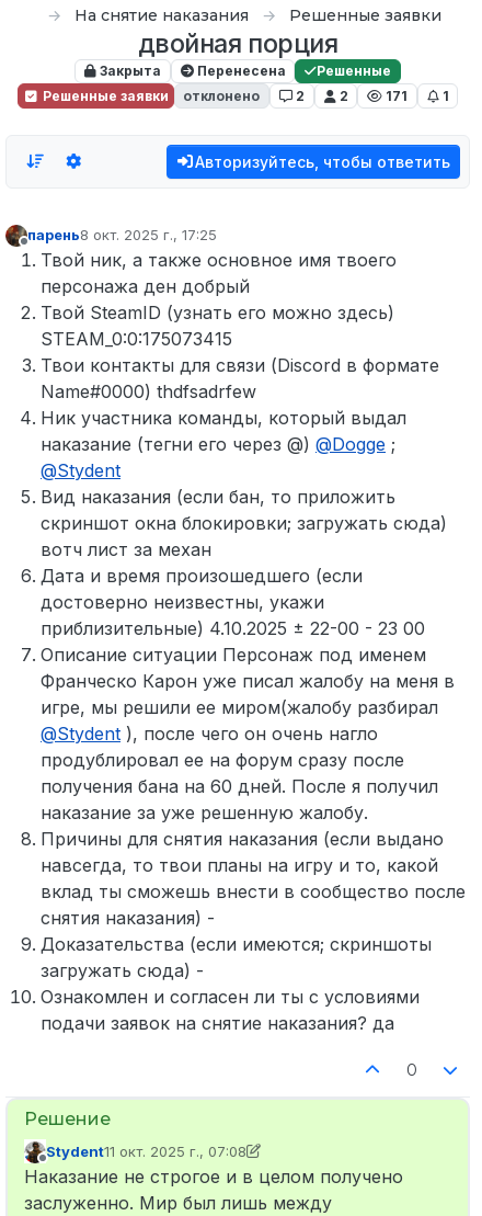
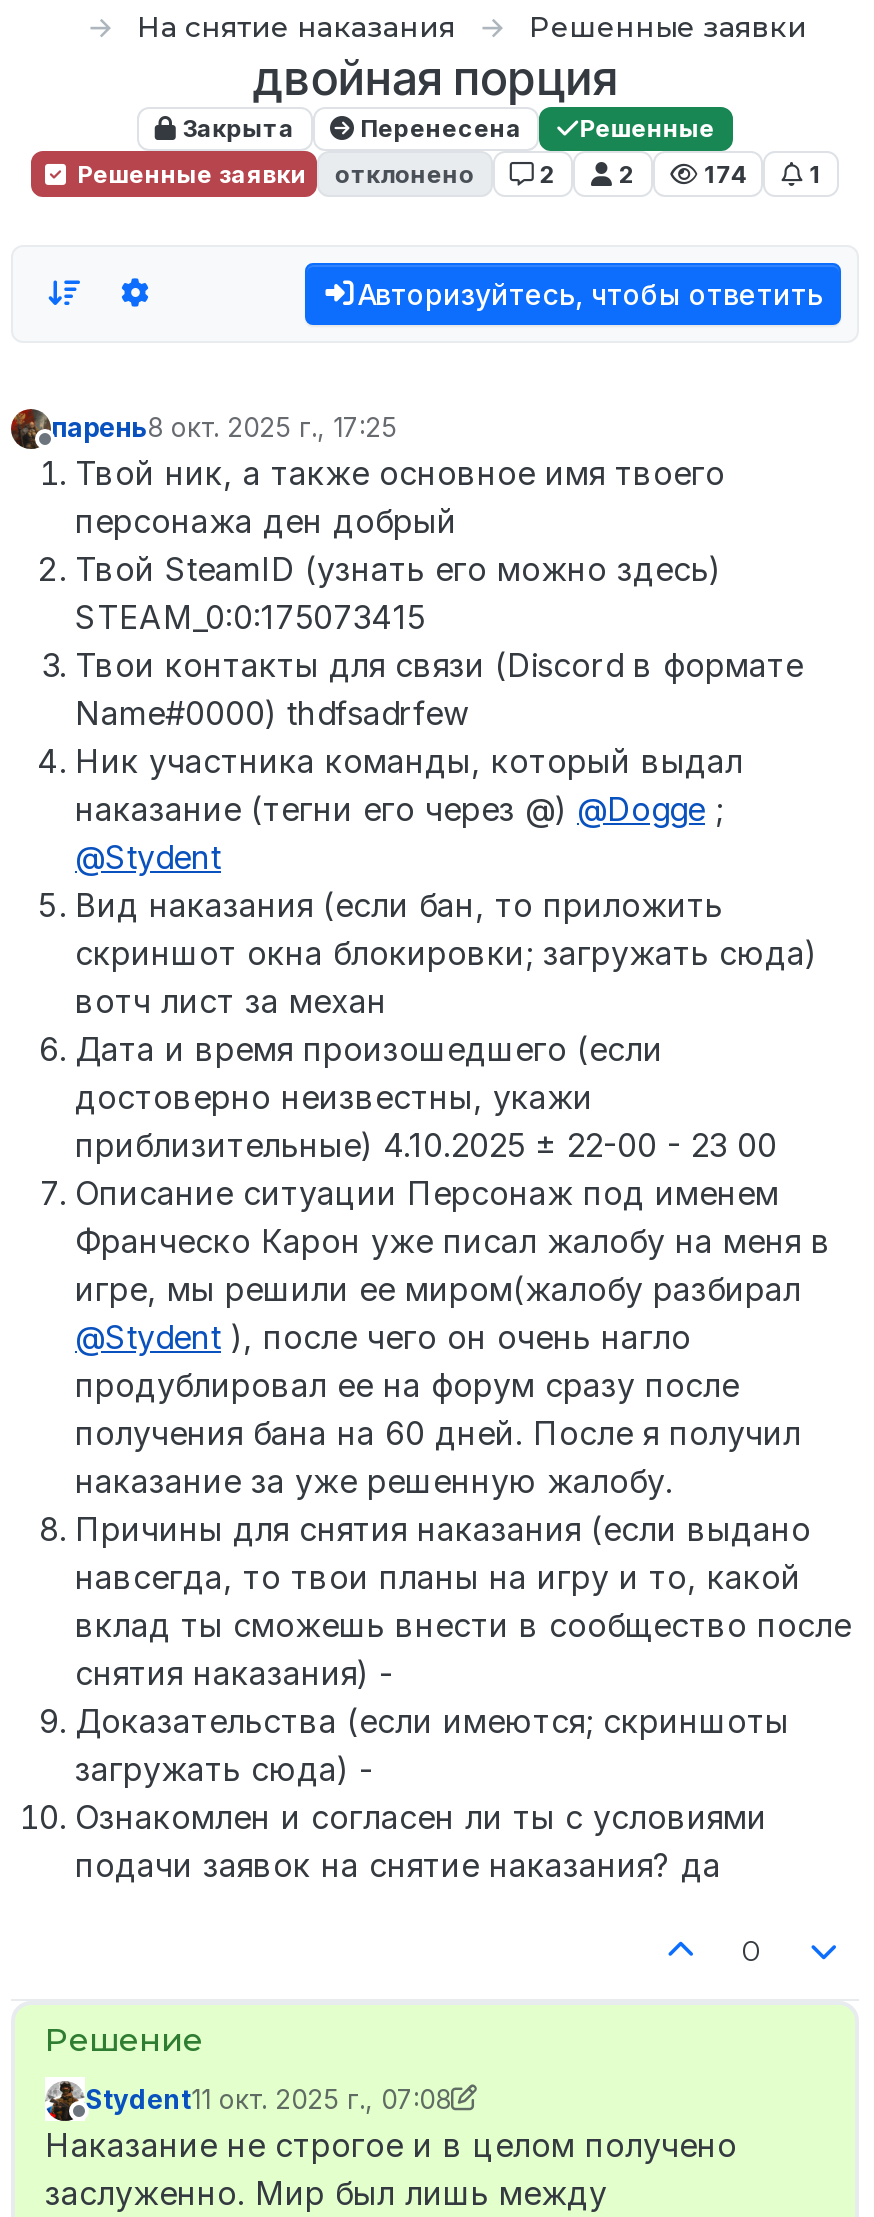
[386,87,408,104] 171 -> [704,158,746,188] 174

